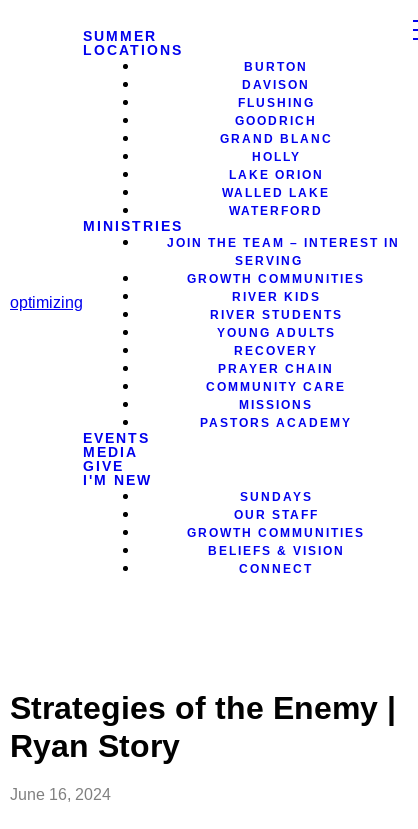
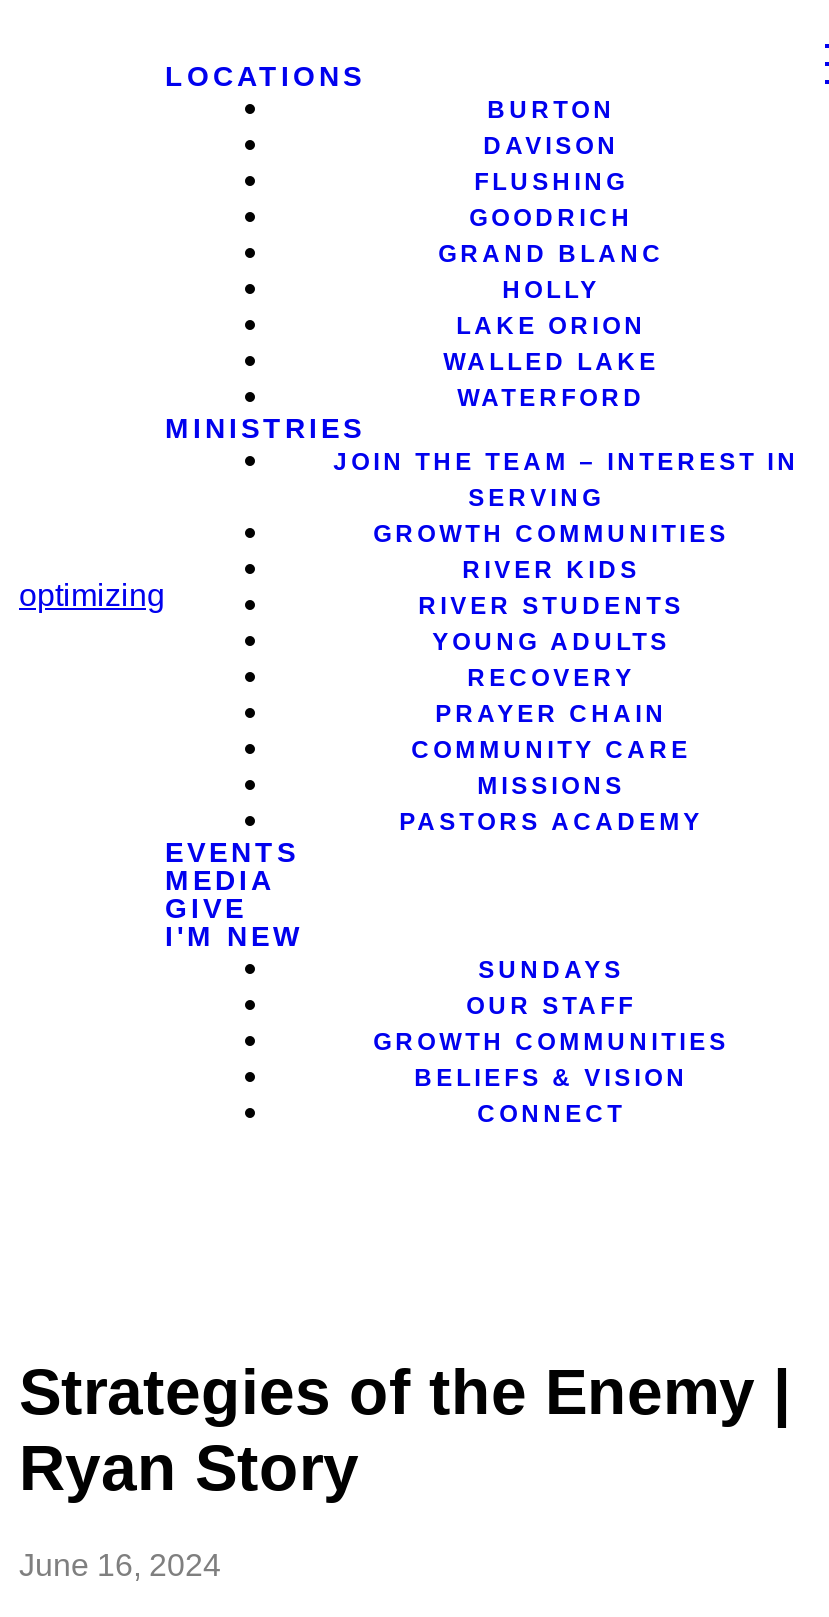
[83,28,157,44] SUMMER -> none

